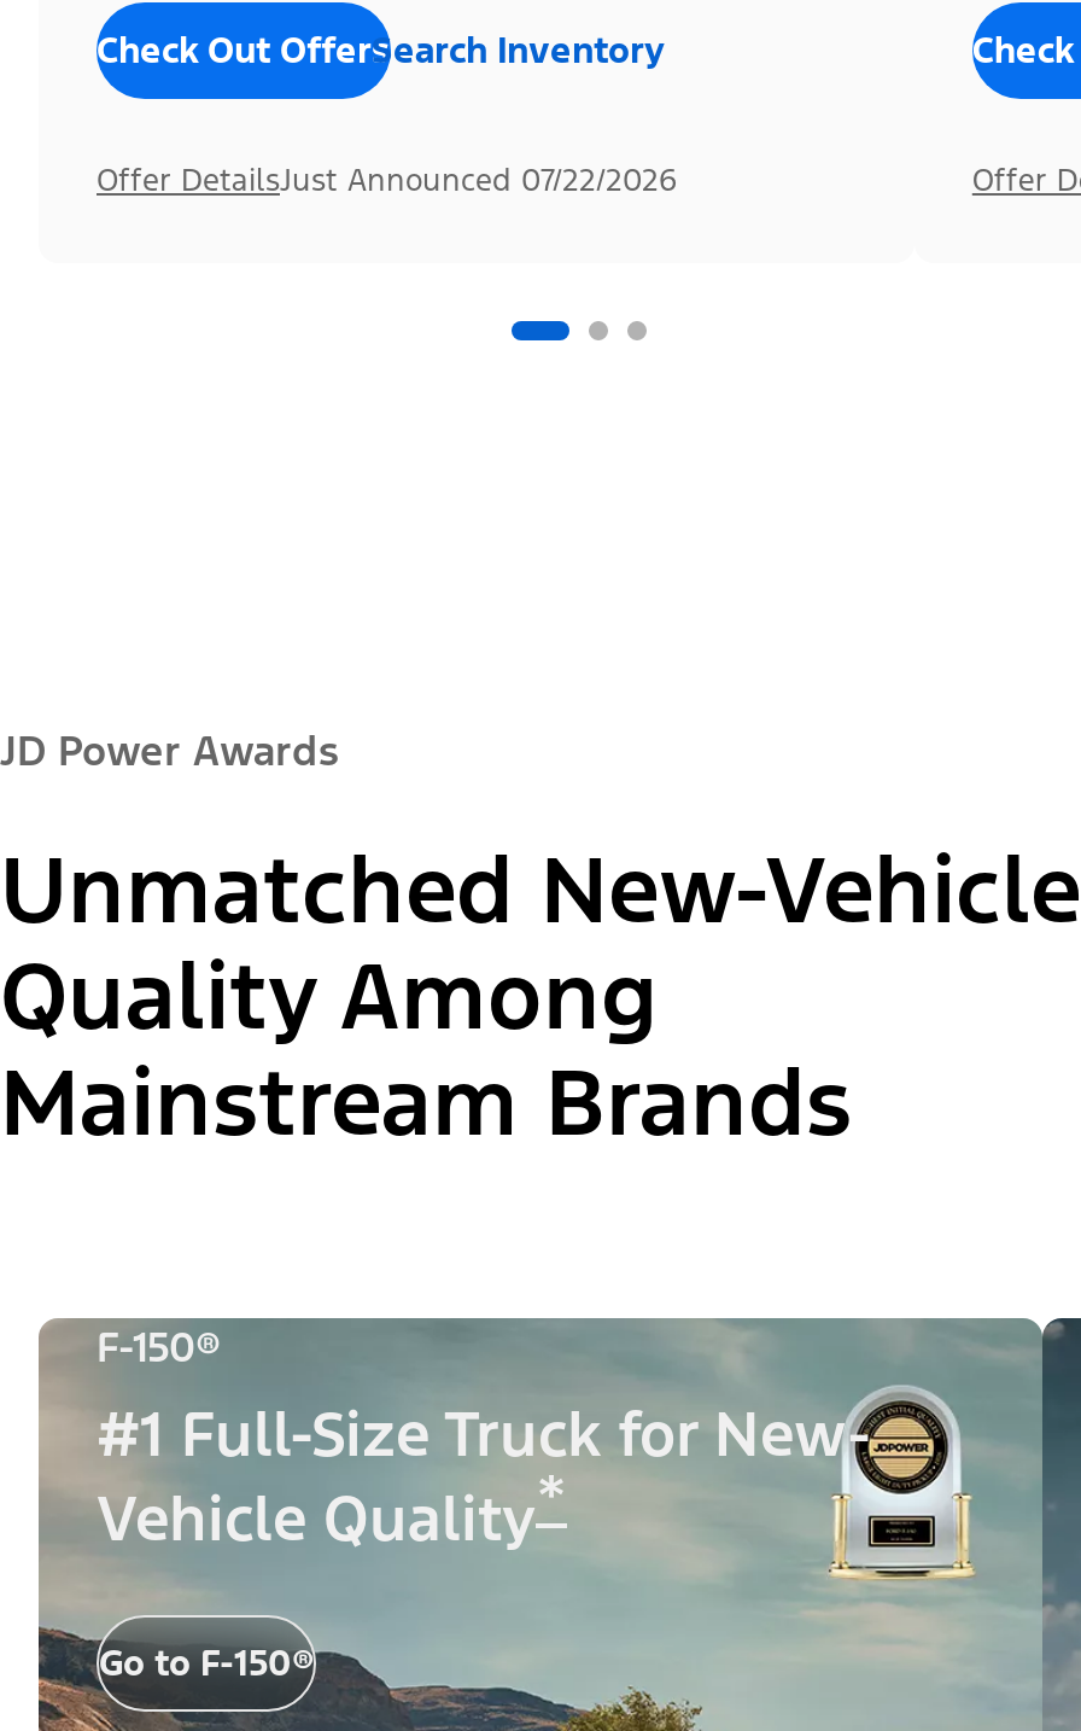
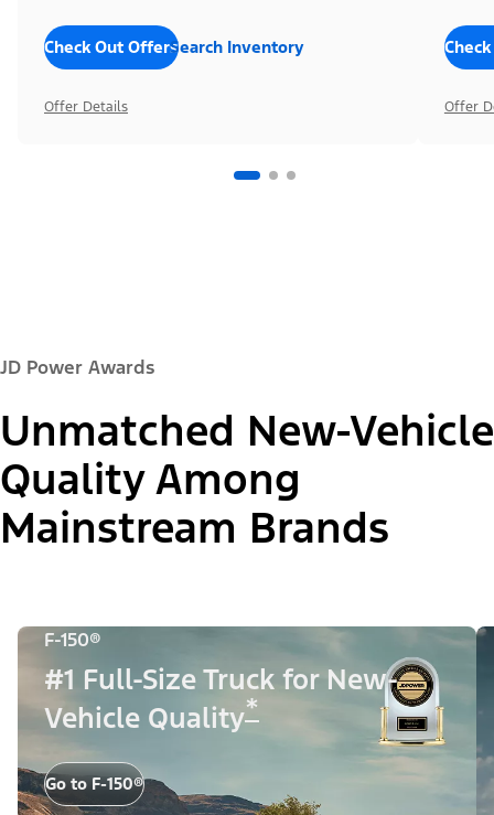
[97,162,678,201] Offer DetailsJust Announced 07/22/2026 -> [44,98,128,116] Offer Details

